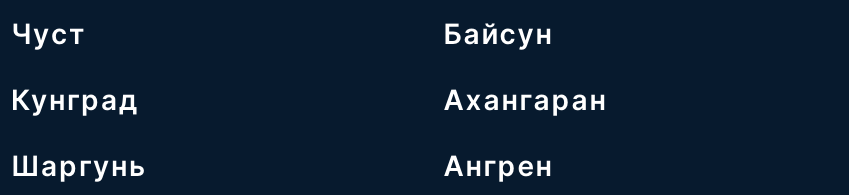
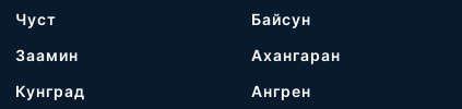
moved [11,83,139,117] -> [15,82,85,100]: Кунград
none -> [15,46,79,64] Заамин
[11,149,147,183] Шаргунь -> none

